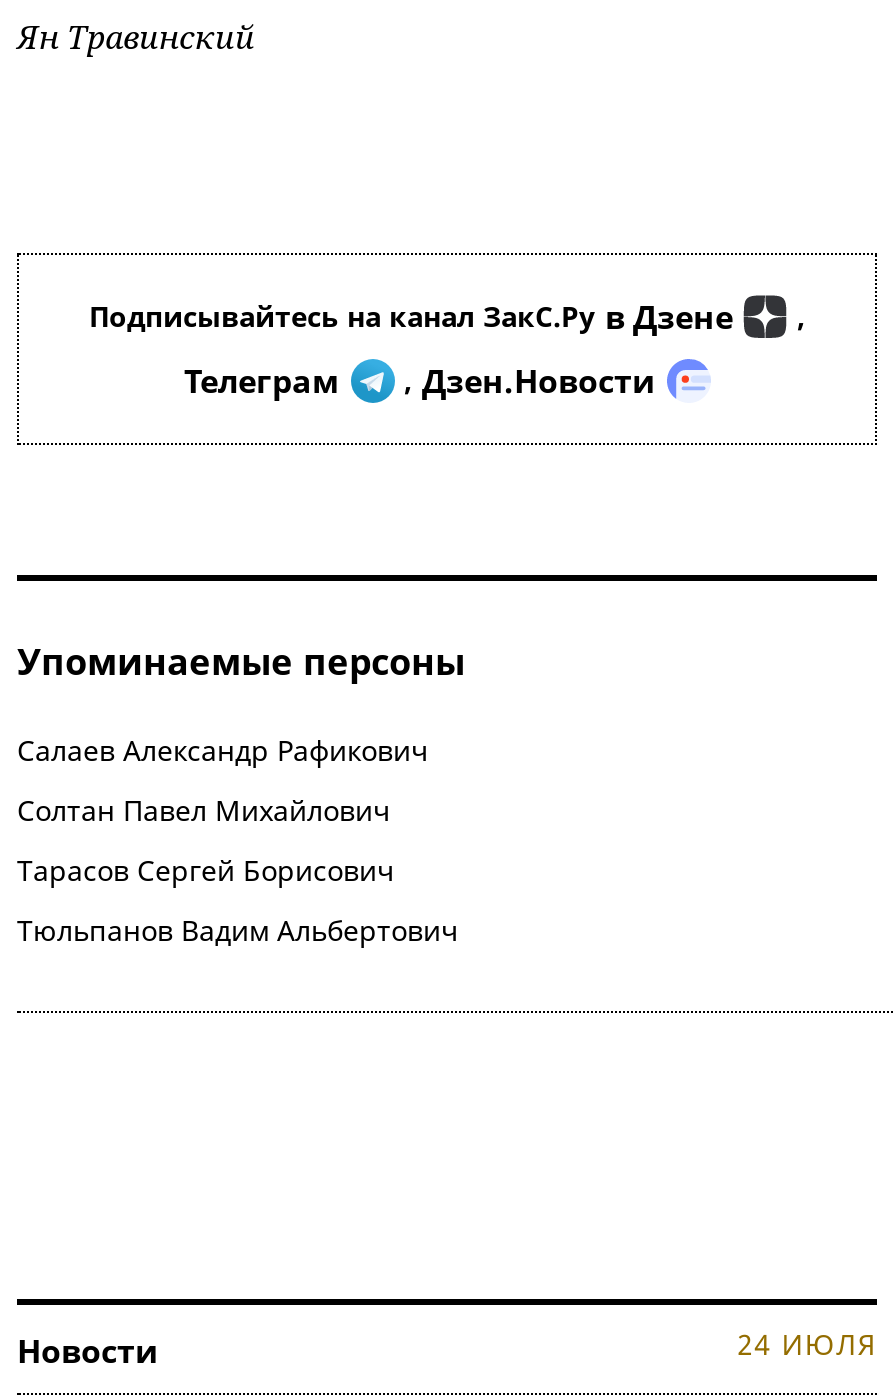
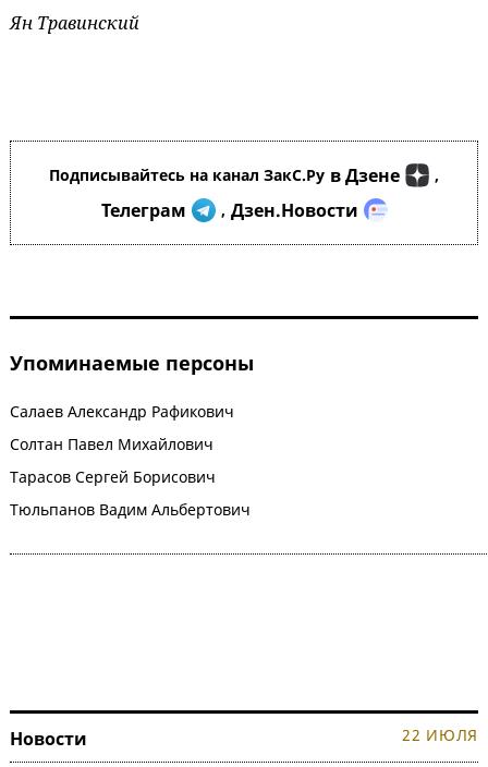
[737,1325,877,1363] 24 ИЮЛЯ -> [402,725,478,745] 22 ИЮЛЯ

